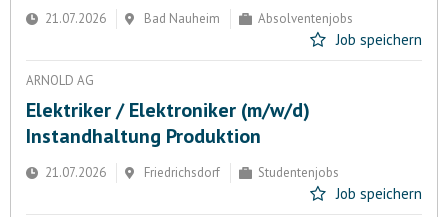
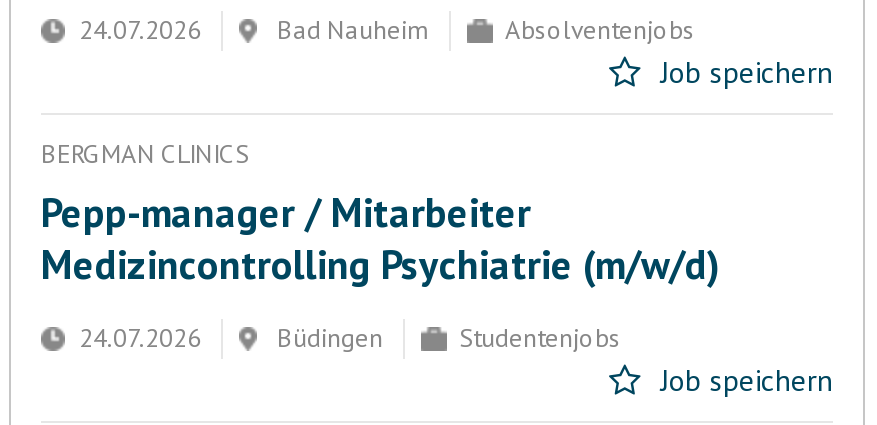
[45,10,106,27] 21.07.2026 -> [79,13,201,47] 24.07.2026
[26,72,310,149] ARNOLD AG | Elektriker / Elektroniker (m/w/d) | Instandhaltung Produktion -> [41,137,721,291] BERGMAN CLINICS | Pepp-manager / Mitarbeiter | Medizincontrolling Psychiatrie (m/w/d)
[45,164,220,181] 21.07.2026 | Friedrichsdorf -> [79,321,383,355] 24.07.2026 | Büdingen

